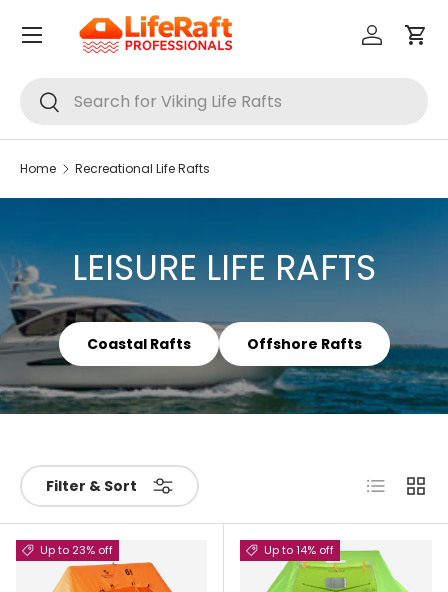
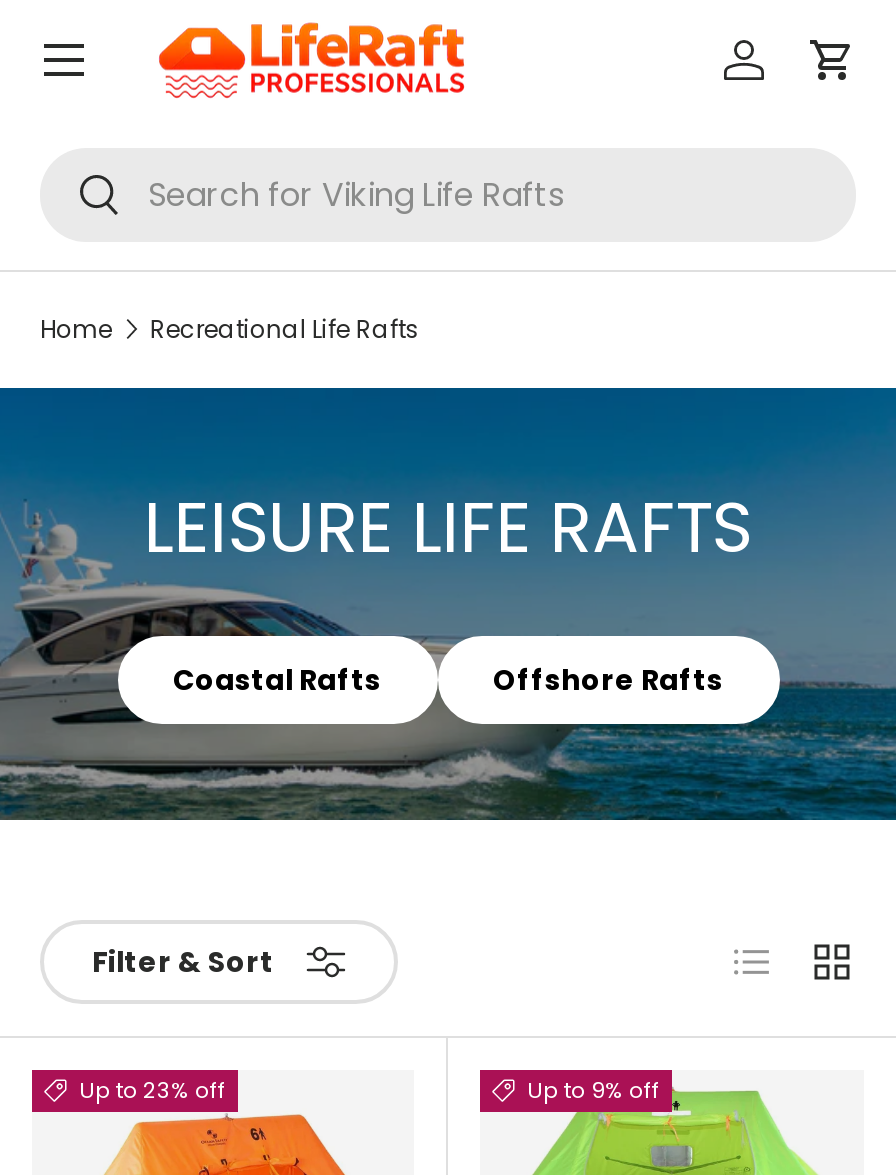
[263,542,333,558] Up to 14% off -> [527,1075,659,1107] Up to 9% off

